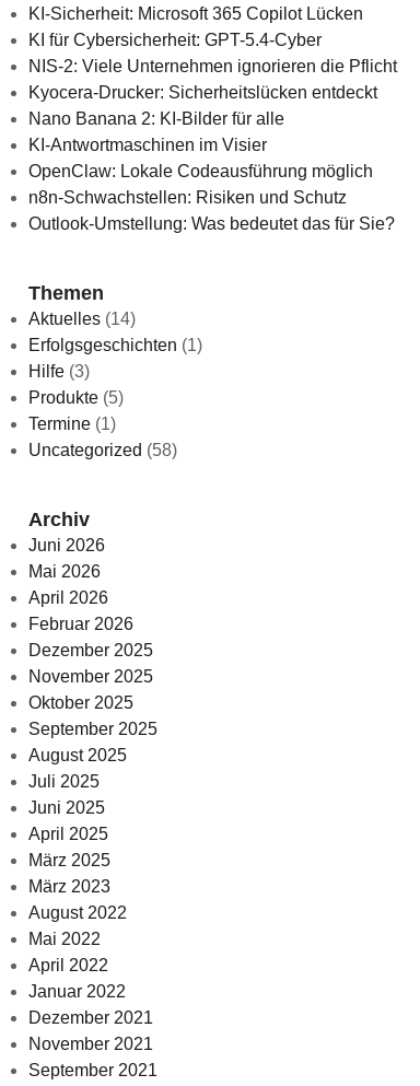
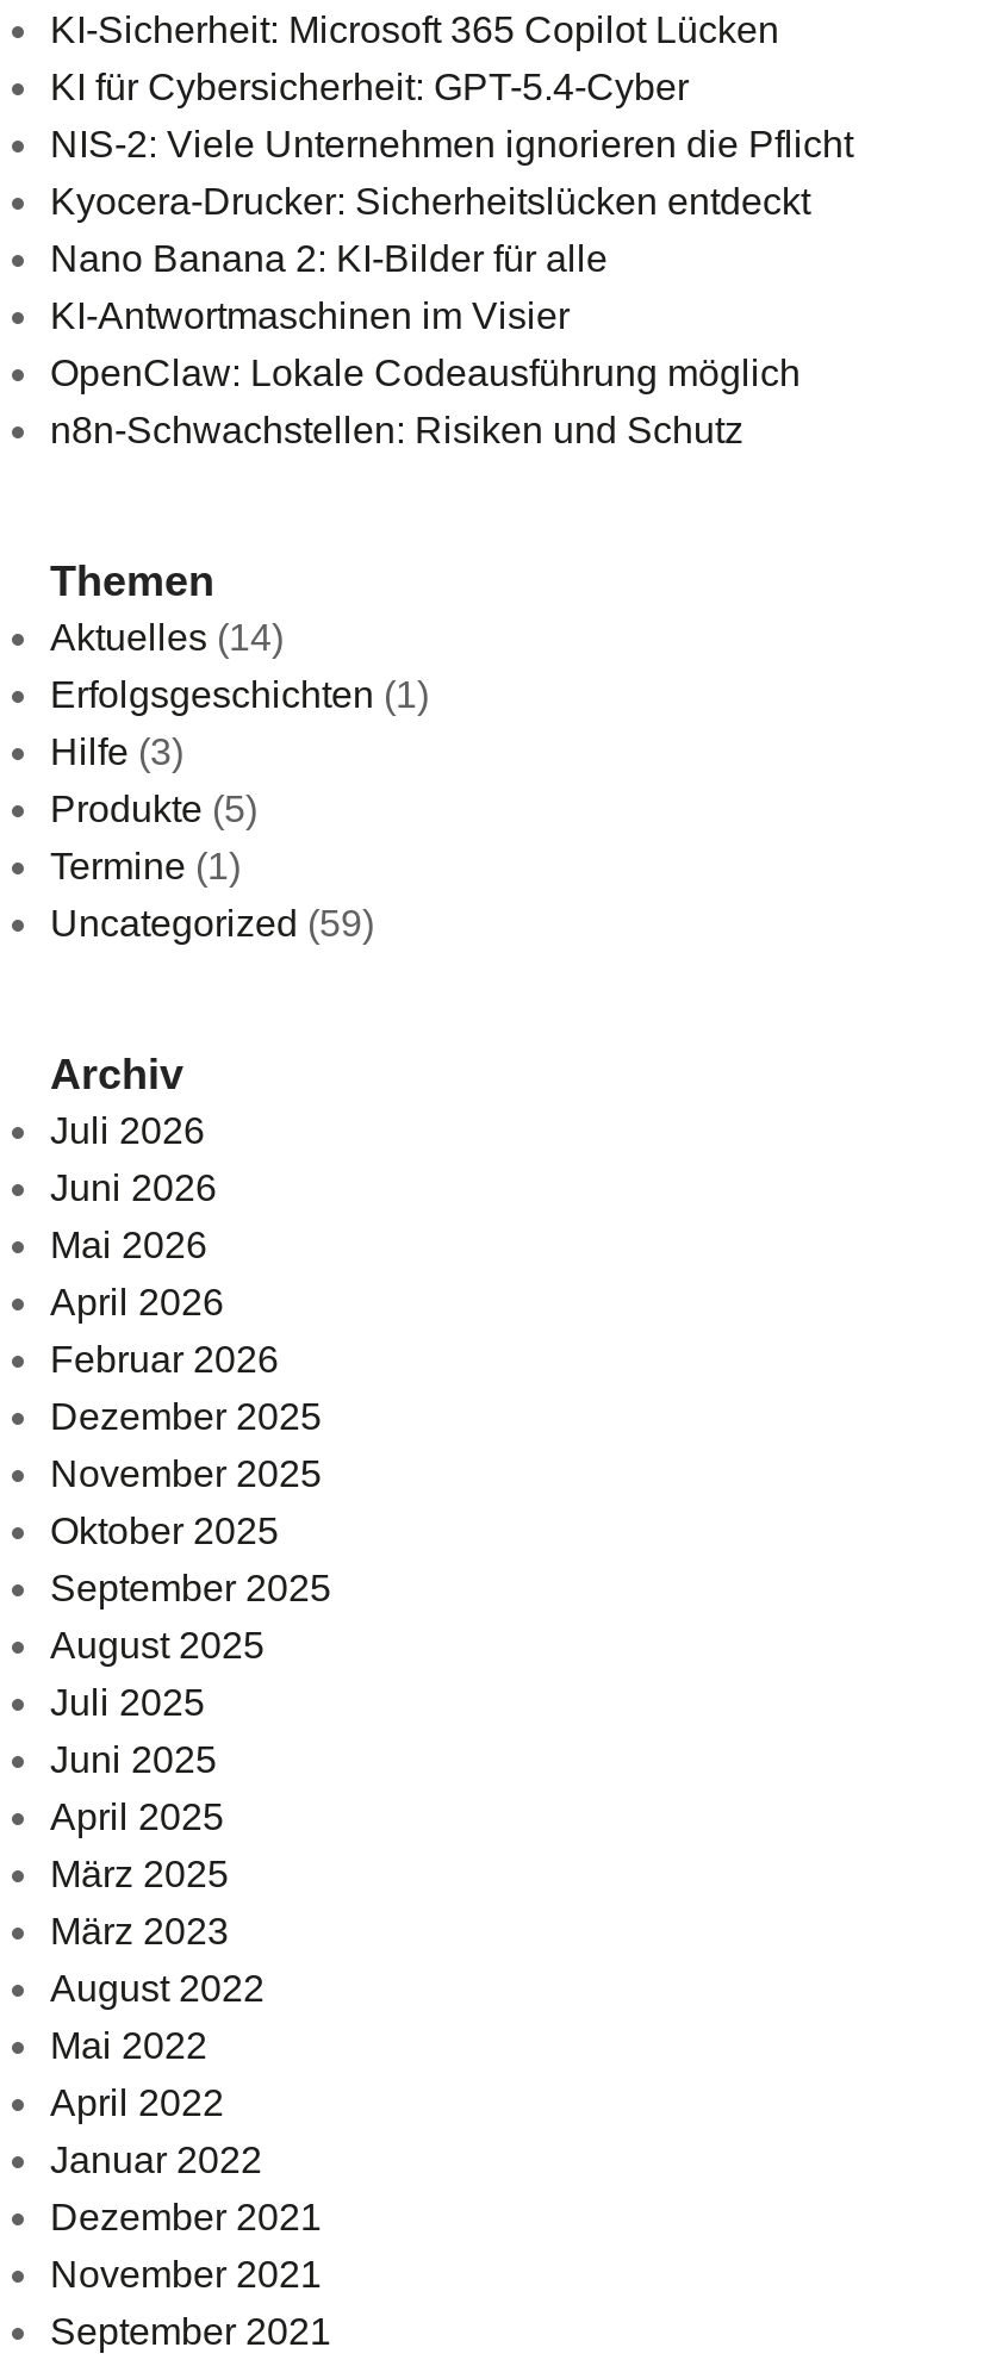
[28,215,395,233] Outlook-Umstellung: Was bedeutet das für Sie? -> none
moved [28,282,202,433] -> [50,558,429,887]: Themen | Aktuelles (14) | Erfolgsgeschichten (1) | Hilfe (3) | Produkte (5) | Termine (1)
[28,441,177,460] Uncategorized (58) -> [50,904,374,944] Uncategorized (59)
moved [28,509,90,531] -> [50,1051,183,1099]: Archiv
none -> [50,1111,205,1152] Juli 2026

